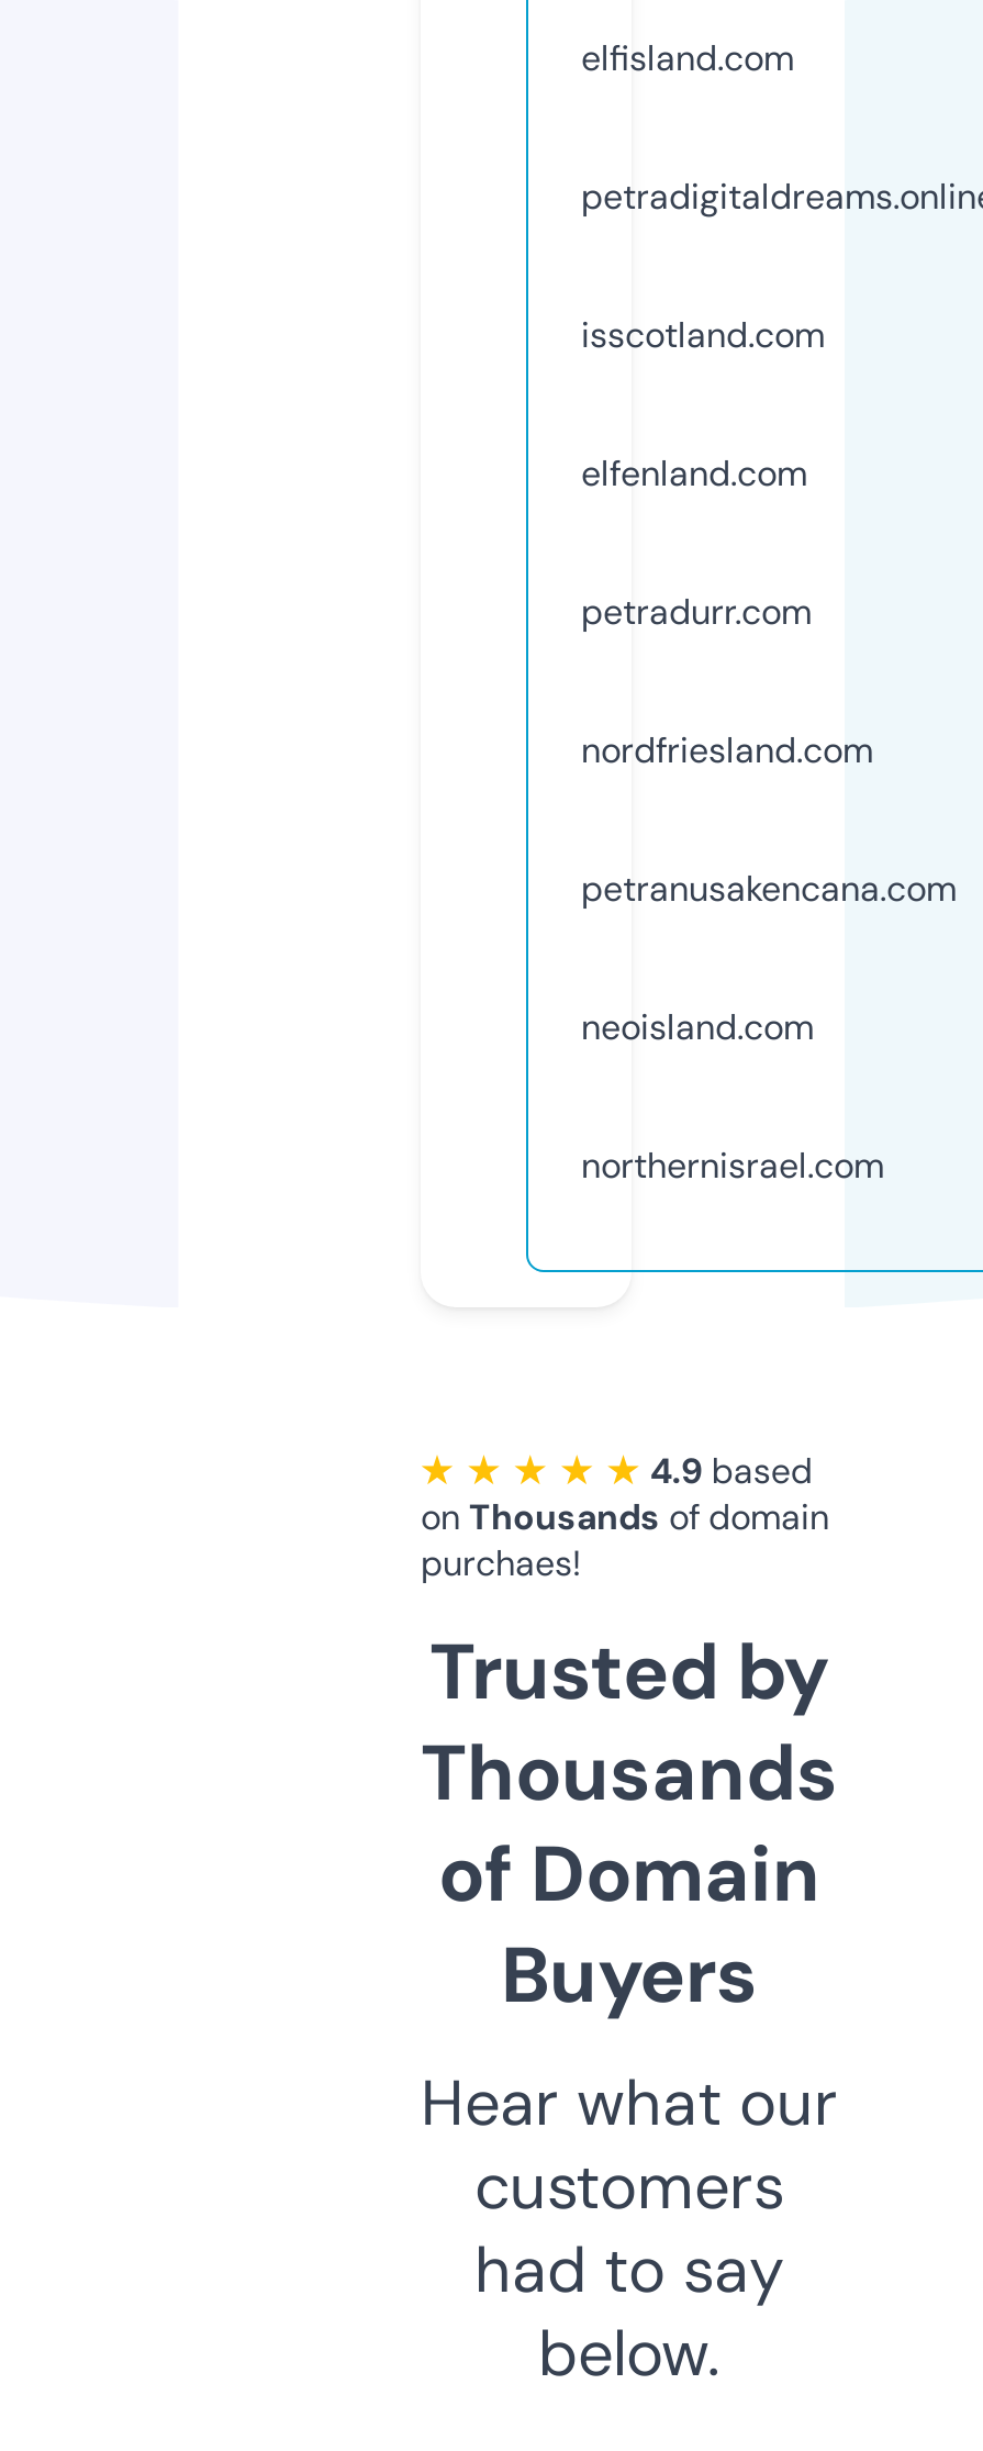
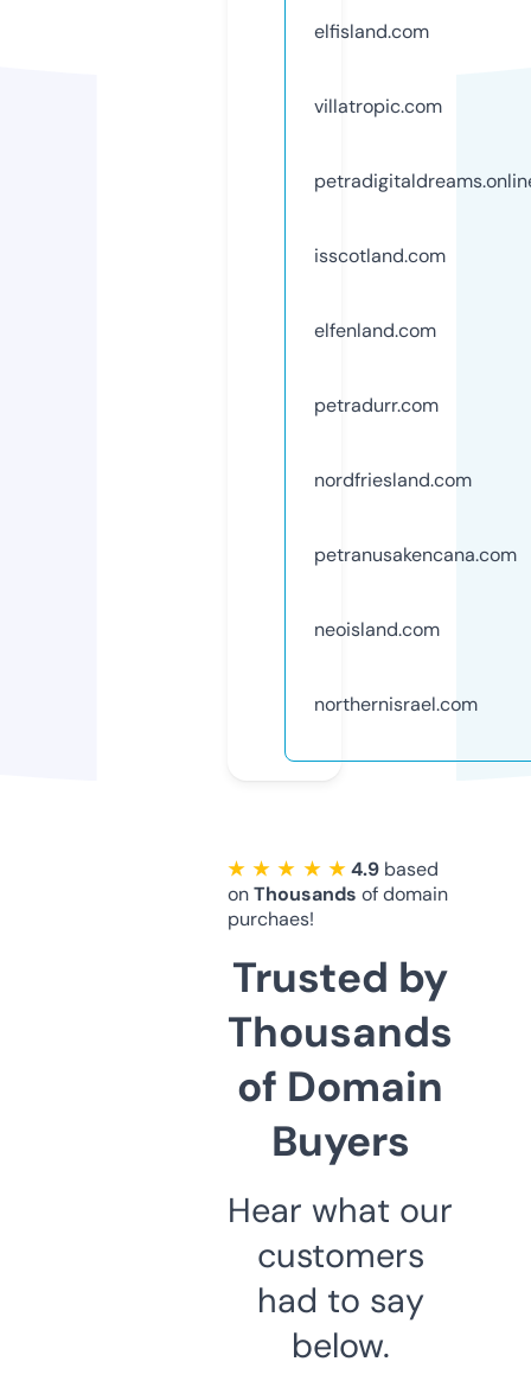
none -> [314,93,442,118] villatropic.com

